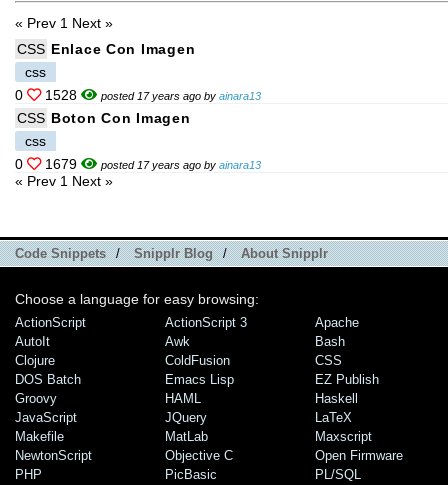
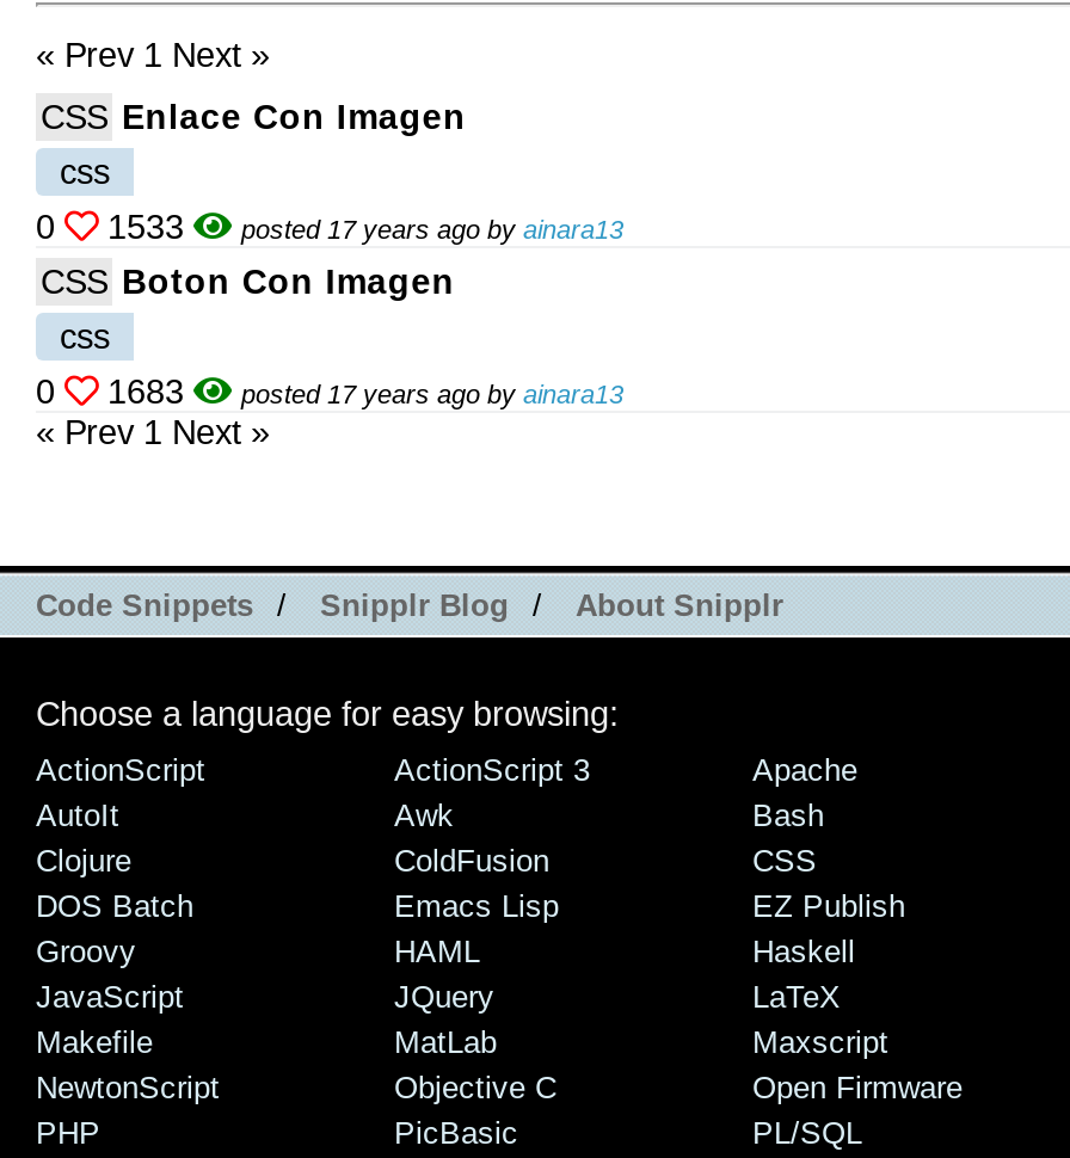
[15,87,261,103] 0 1528 posted 17 years ago by ainara13 -> [36,207,623,245] 0 1533 posted 17 years ago by ainara13
[15,156,261,172] 0 1679 posted 17 years ago by ainara13 -> [36,372,623,410] 0 1683 posted 17 years ago by ainara13

